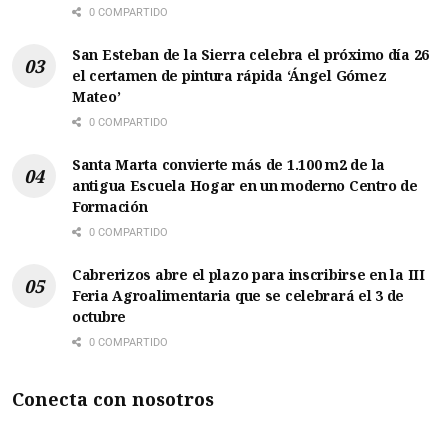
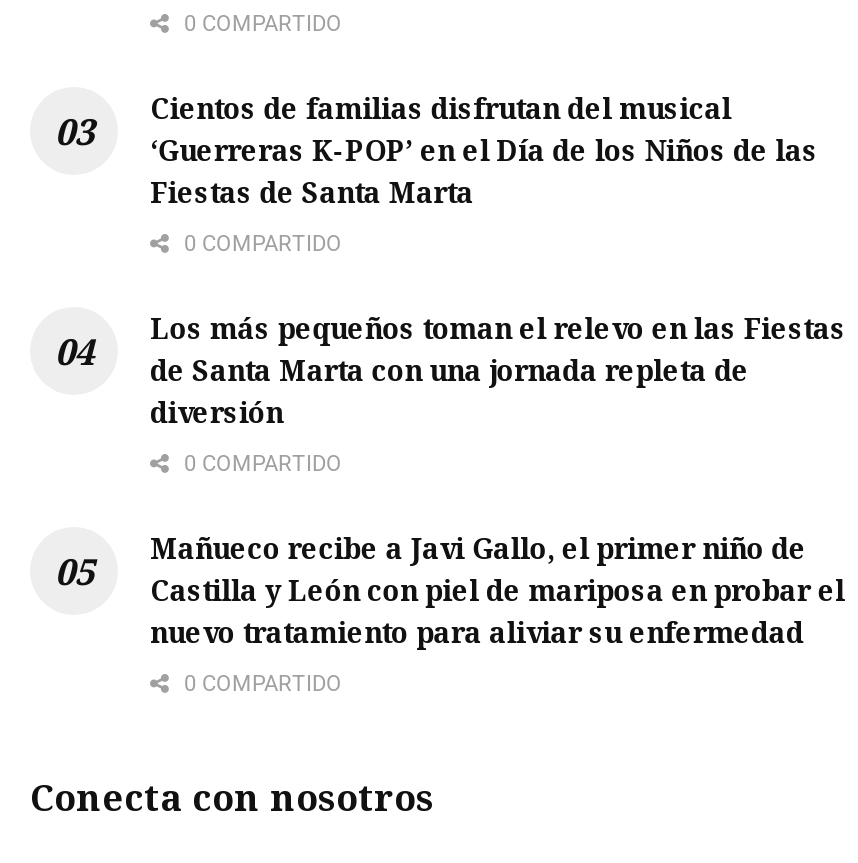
[72,45,429,106] San Esteban de la Sierra celebra el próximo día 26 | el certamen de pintura rápida ‘Ángel Gómez | Mateo’ -> [150,88,818,210] Cientos de familias disfrutan del musical | ‘Guerreras K-POP’ en el Día de los Niños de las | Fiestas de Santa Marta
[72,155,417,216] Santa Marta convierte más de 1.100 m2 de la | antigua Escuela Hogar en un moderno Centro de | Formación -> [150,308,846,430] Los más pequeños toman el relevo en las Fiestas | de Santa Marta con una jornada repleta de | diversión
[72,265,425,326] Cabrerizos abre el plazo para inscribirse en la III | Feria Agroalimentaria que se celebrará el 3 de | octubre -> [150,528,845,650] Mañueco recibe a Javi Gallo, el primer niño de | Castilla y León con piel de mariposa en probar el | nuevo tratamiento para aliviar su enfermedad

